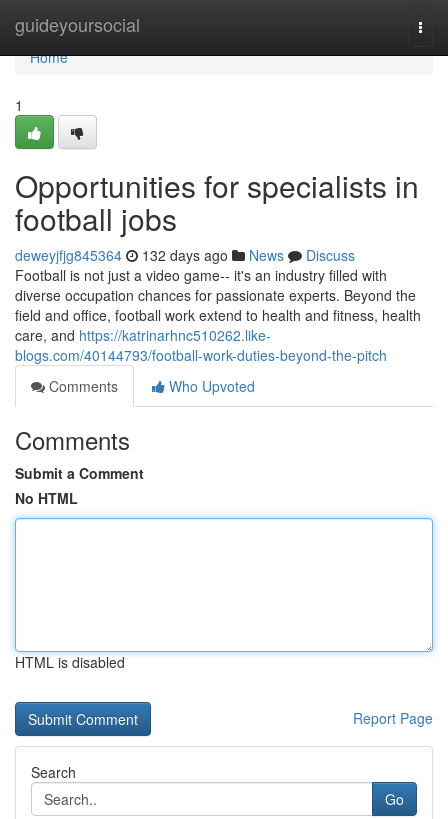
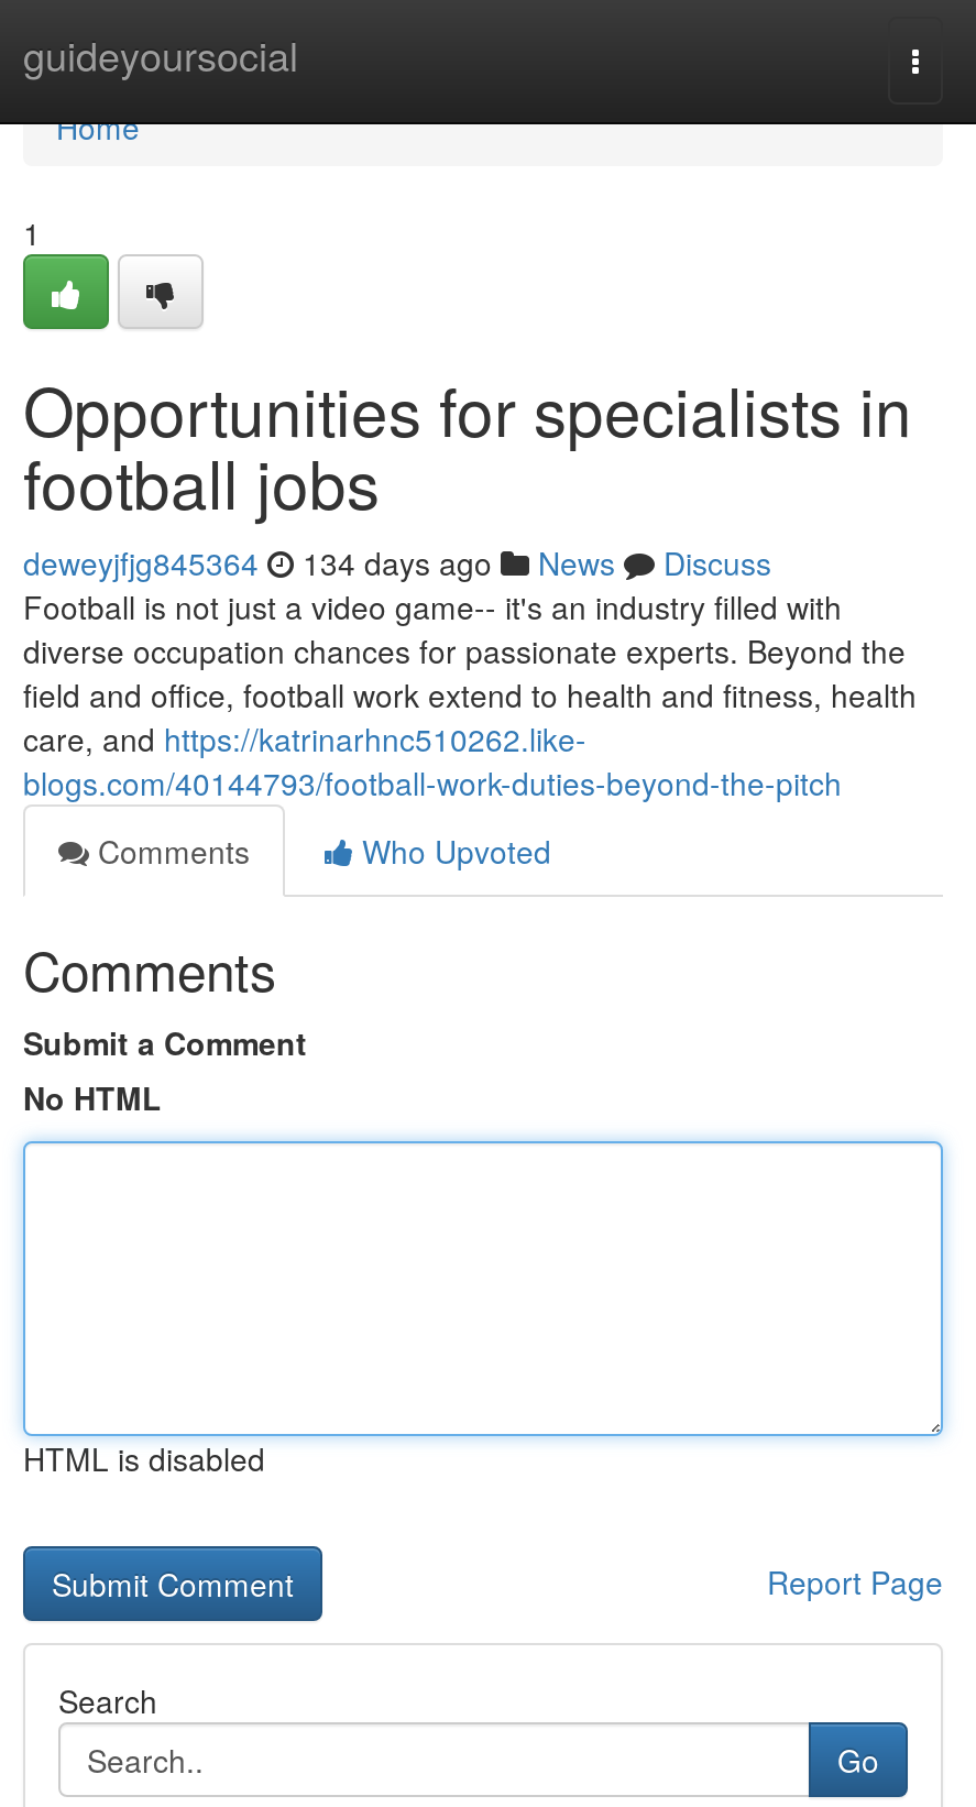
[15,245,355,265] deweyjfjg845364 132 days ago News Discuss -> [23,540,771,584] deweyjfjg845364 134 days ago News Discuss

